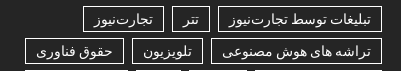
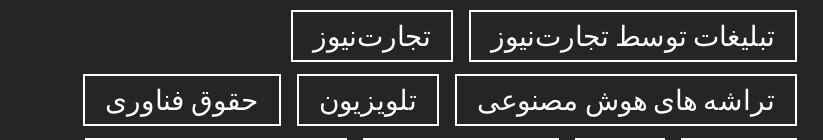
[183,10,199,27] تتر -> none

